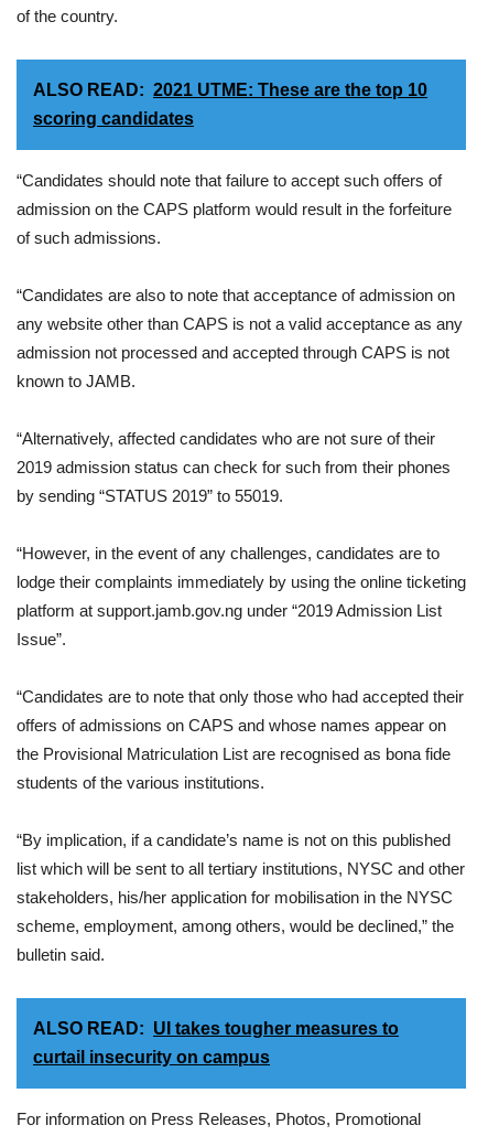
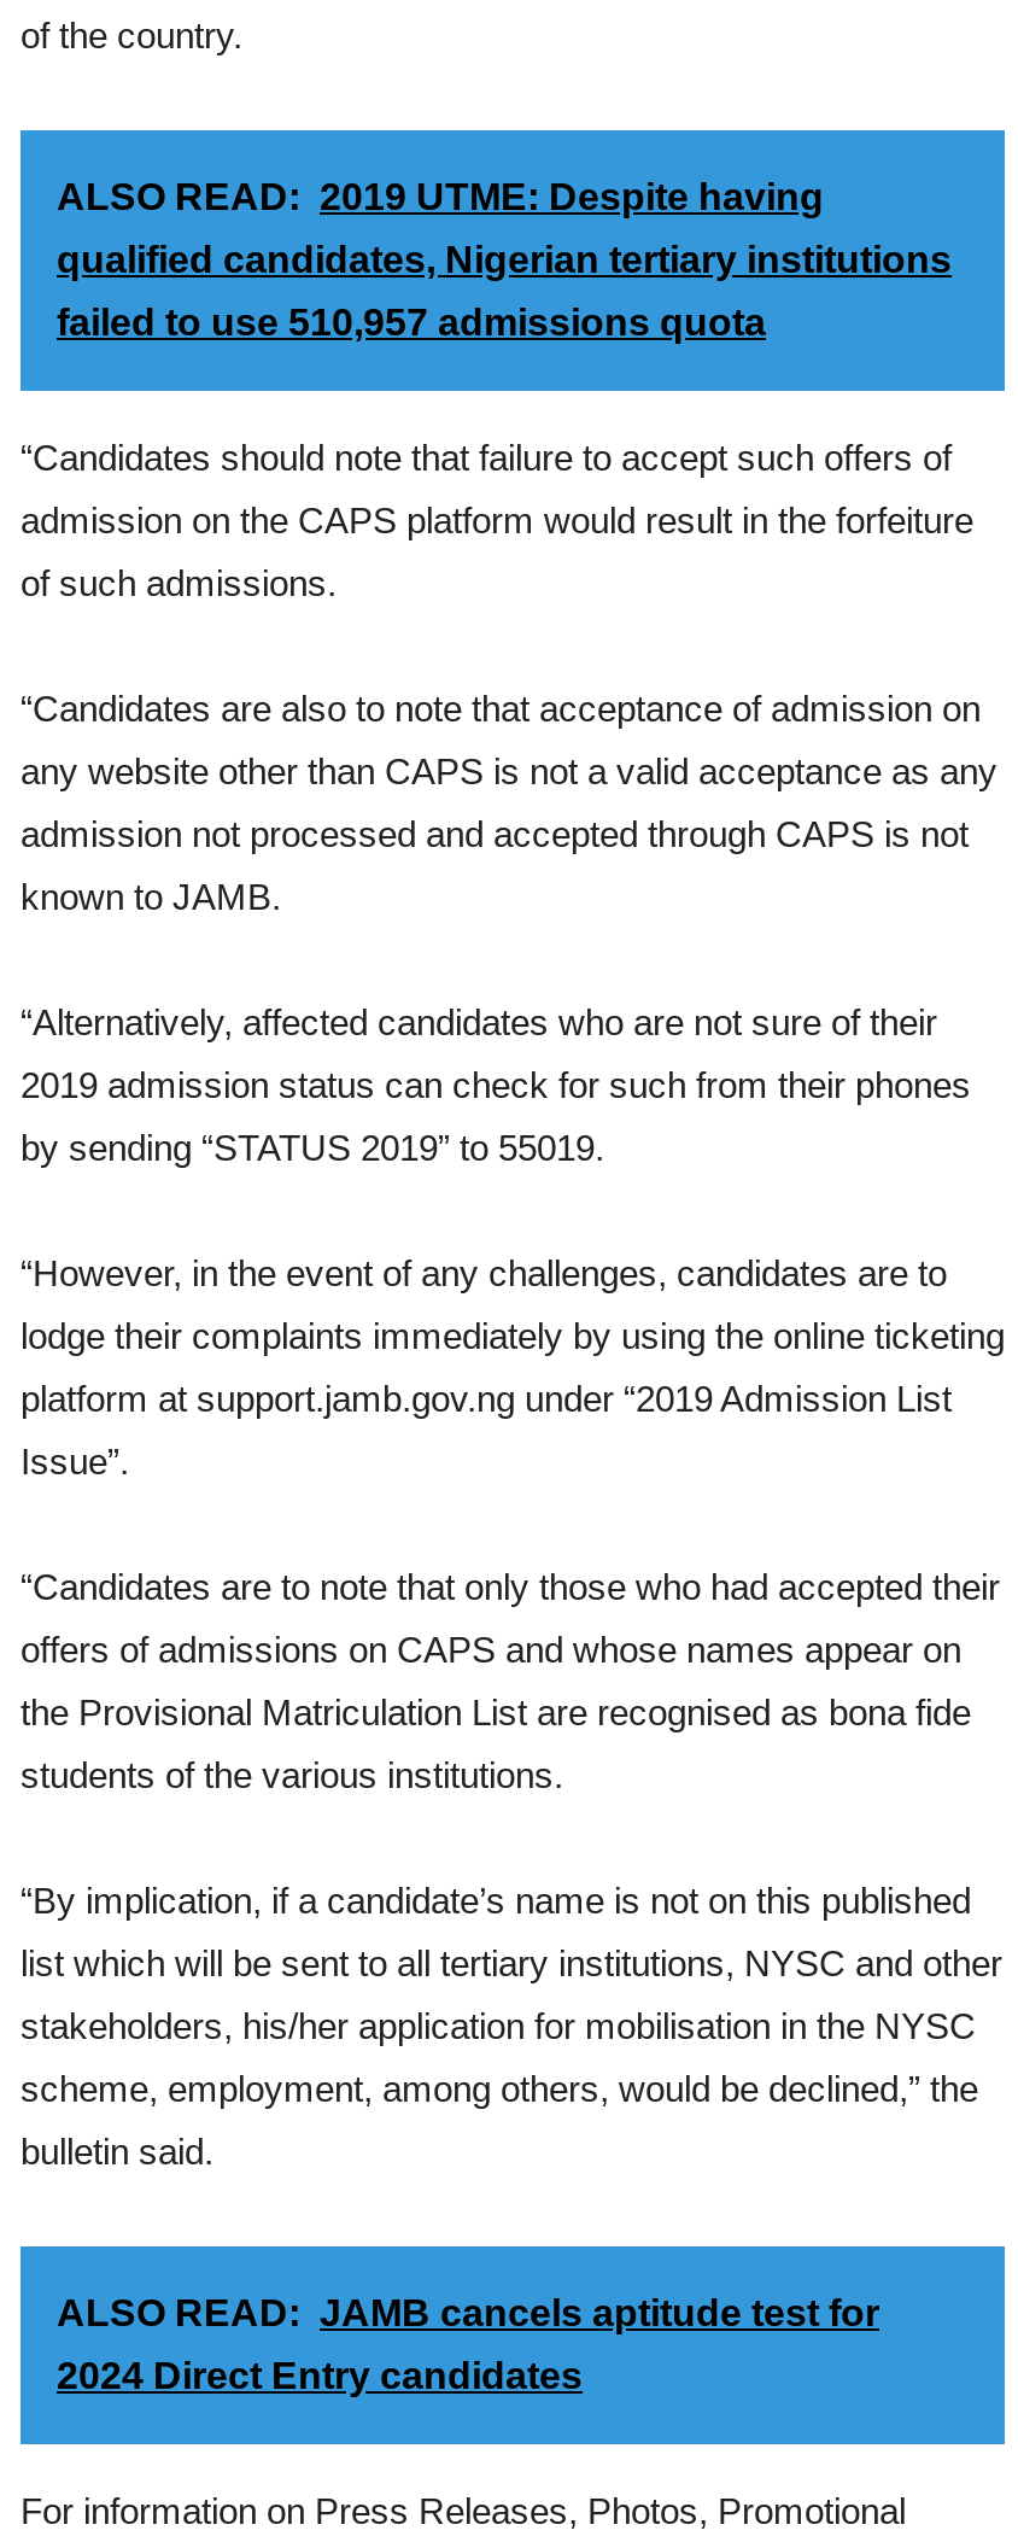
[33,81,427,128] ALSO READ: 2021 UTME: These are the top 10 | scoring candidates -> [57,176,952,343] ALSO READ: 2019 UTME: Despite having | qualified candidates, Nigerian tertiary institutions | failed to use 510,957 admissions quota
[33,1019,399,1038] ALSO READ: UI takes tougher measures to -> [57,2292,879,2333] ALSO READ: JAMB cancels aptitude test for
[33,1048,270,1067] curtail insecurity on campus -> [57,2355,583,2396] 2024 Direct Entry candidates

